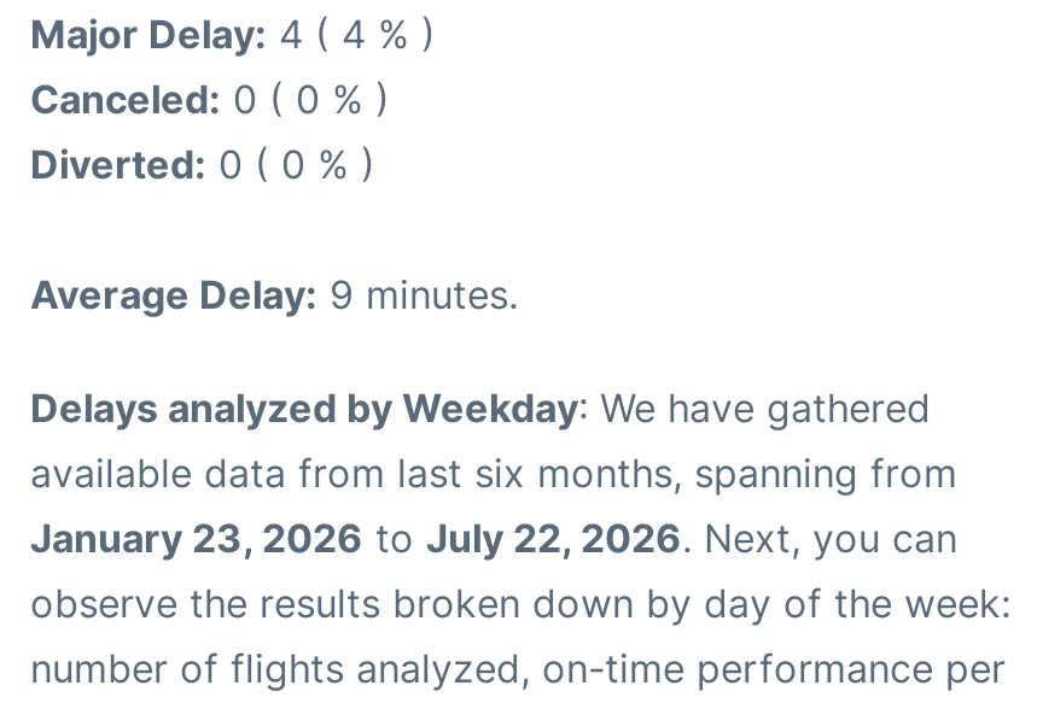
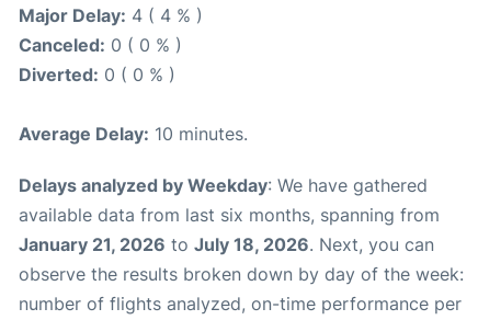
[30,270,518,318] Average Delay: 9 minutes. -> [19,123,248,145] Average Delay: 10 minutes.
[30,514,957,562] January 23, 2026 to July 22, 2026. Next, you can -> [19,233,434,255] January 21, 2026 to July 18, 2026. Next, you can

